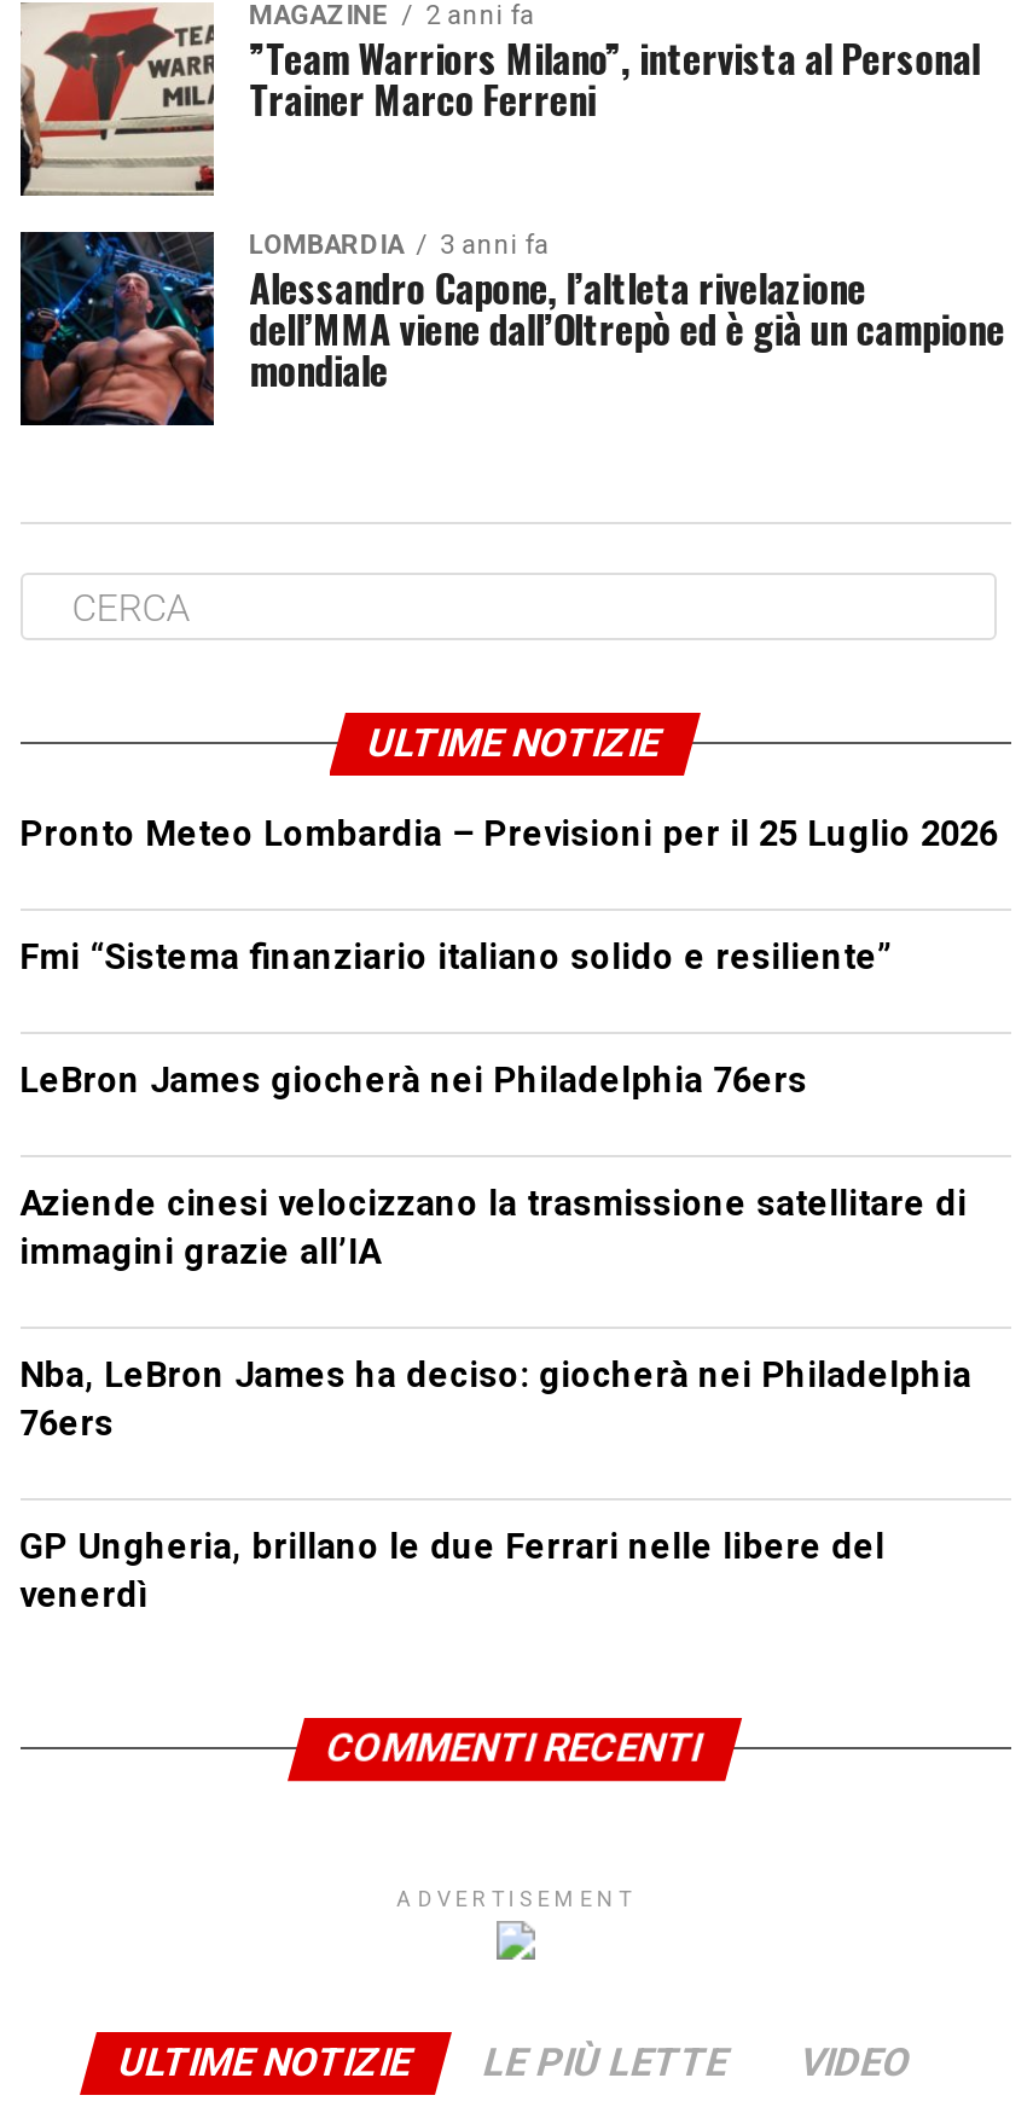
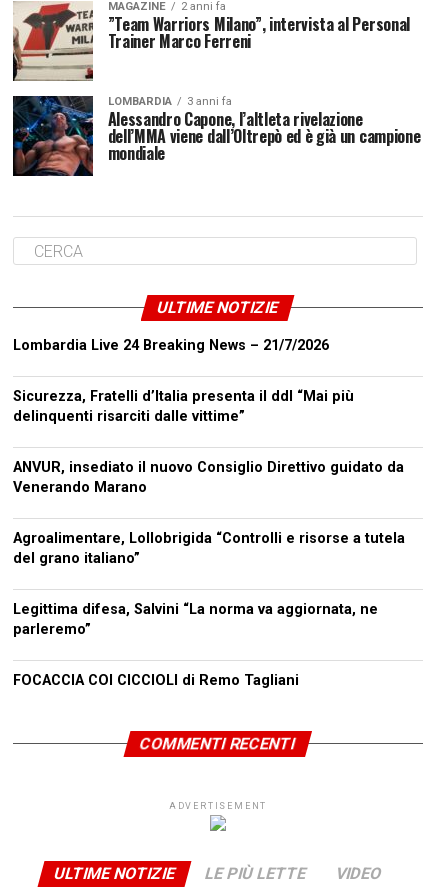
[20,814,998,855] Pronto Meteo Lombardia – Previsioni per il 25 Luglio 2026 -> [13,337,329,354] Lombardia Live 24 Breaking News – 21/7/2026
[20,938,892,979] Fmi “Sistema finanziario italiano solido e resiliente” -> [13,388,354,425] Sicurezza, Fratelli d’Italia presenta il ddl “Mai più | delinquenti risarciti dalle vittime”
[20,1061,808,1102] LeBron James giocherà nei Philadelphia 76ers -> [13,459,404,496] ANVUR, insediato il nuovo Consiglio Direttivo guidato da | Venerando Marano
[20,1184,967,1273] Aziende cinesi velocizzano la trasmissione satellitare di | immagini grazie all’IA -> [13,530,405,567] Agroalimentare, Lollobrigida “Controlli e risorse a tutela | del grano italiano”
[20,1356,972,1445] Nba, LeBron James ha deciso: giocherà nei Philadelphia | 76ers -> [13,601,378,638] Legittima difesa, Salvini “La norma va aggiornata, ne | parleremo”
[20,1527,885,1616] GP Ungheria, brillano le due Ferrari nelle libere del | venerdì -> [13,672,299,689] FOCACCIA COI CICCIOLI di Remo Tagliani

